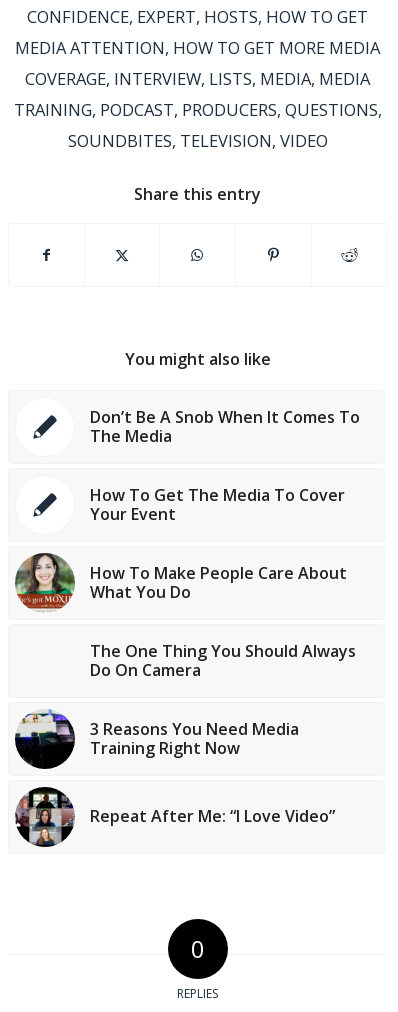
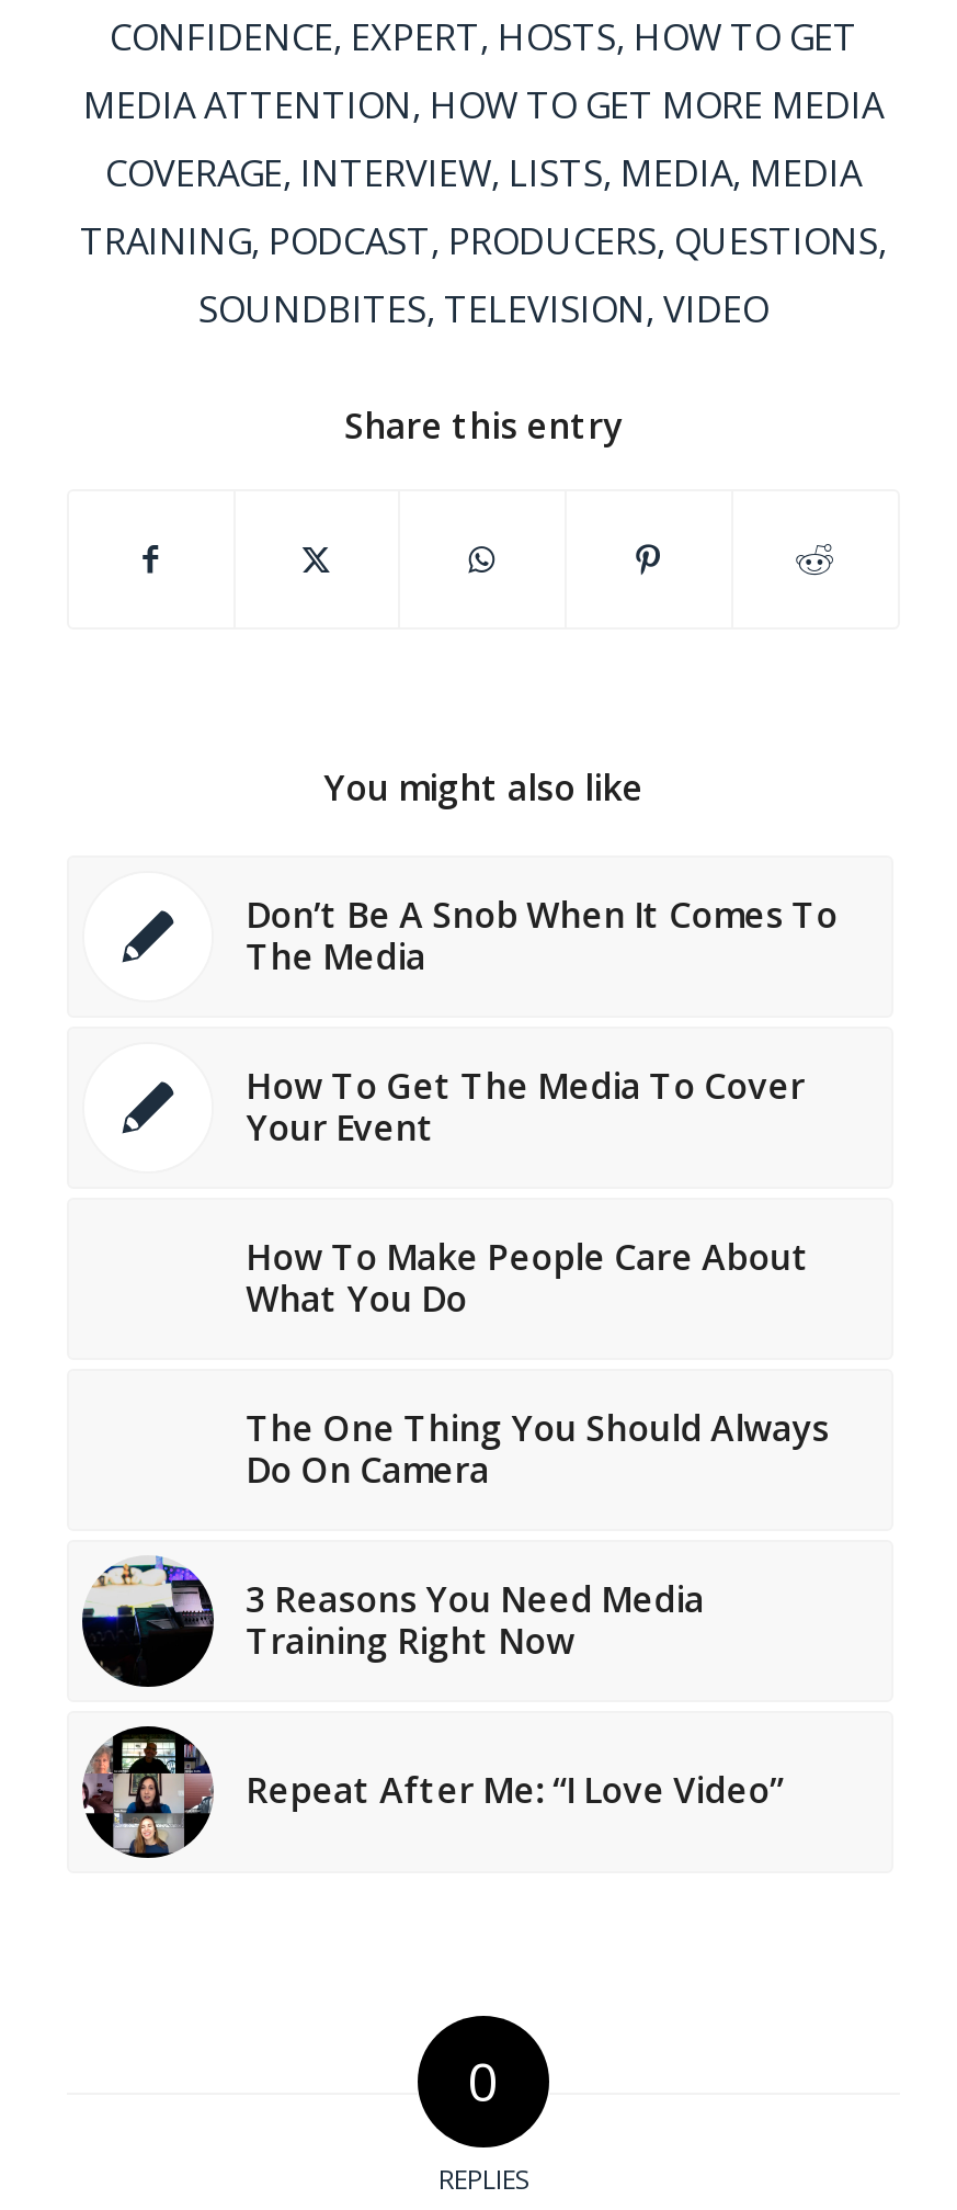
[14,552,76,612] [image] -> none

